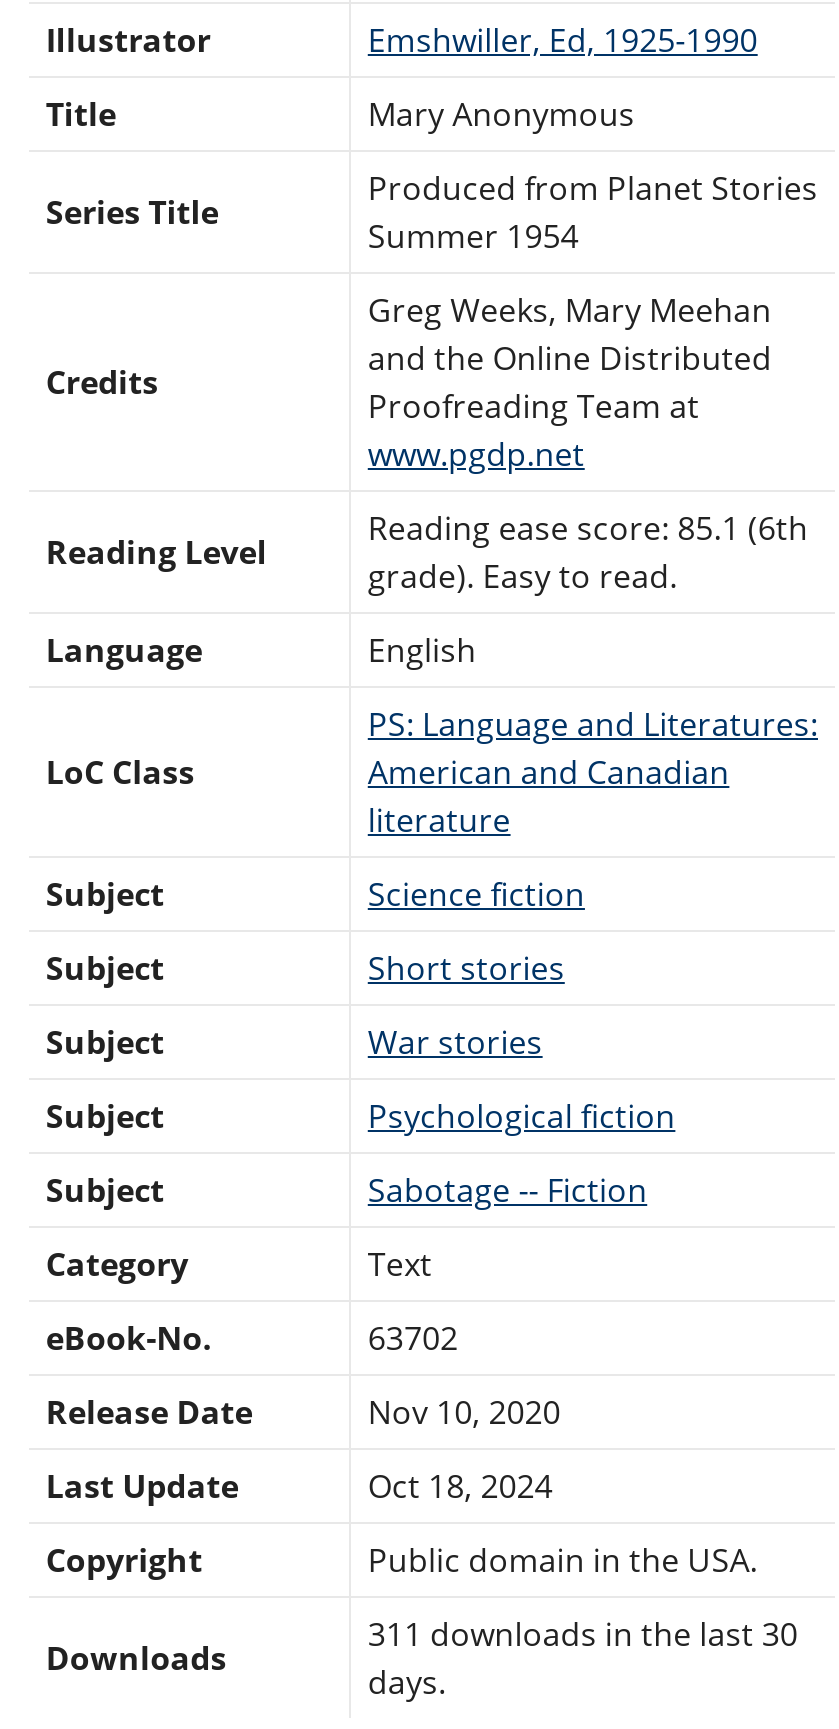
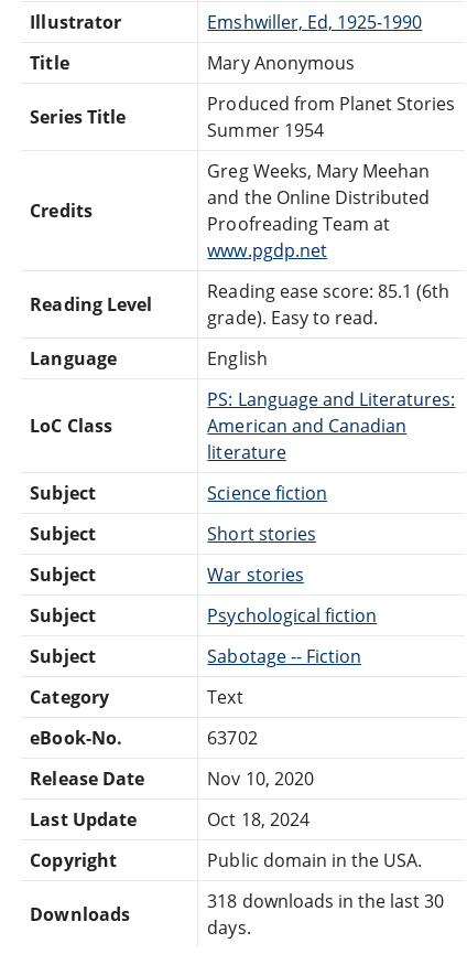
[368,1611,798,1655] 311 downloads in the last 30 -> [208,889,444,913] 318 downloads in the last 30

